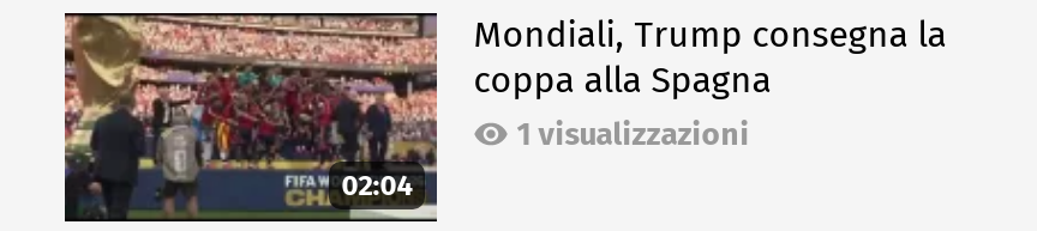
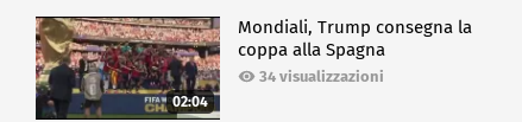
[517,116,749,152] 1 visualizzazioni -> [259,68,384,85] 34 visualizzazioni

